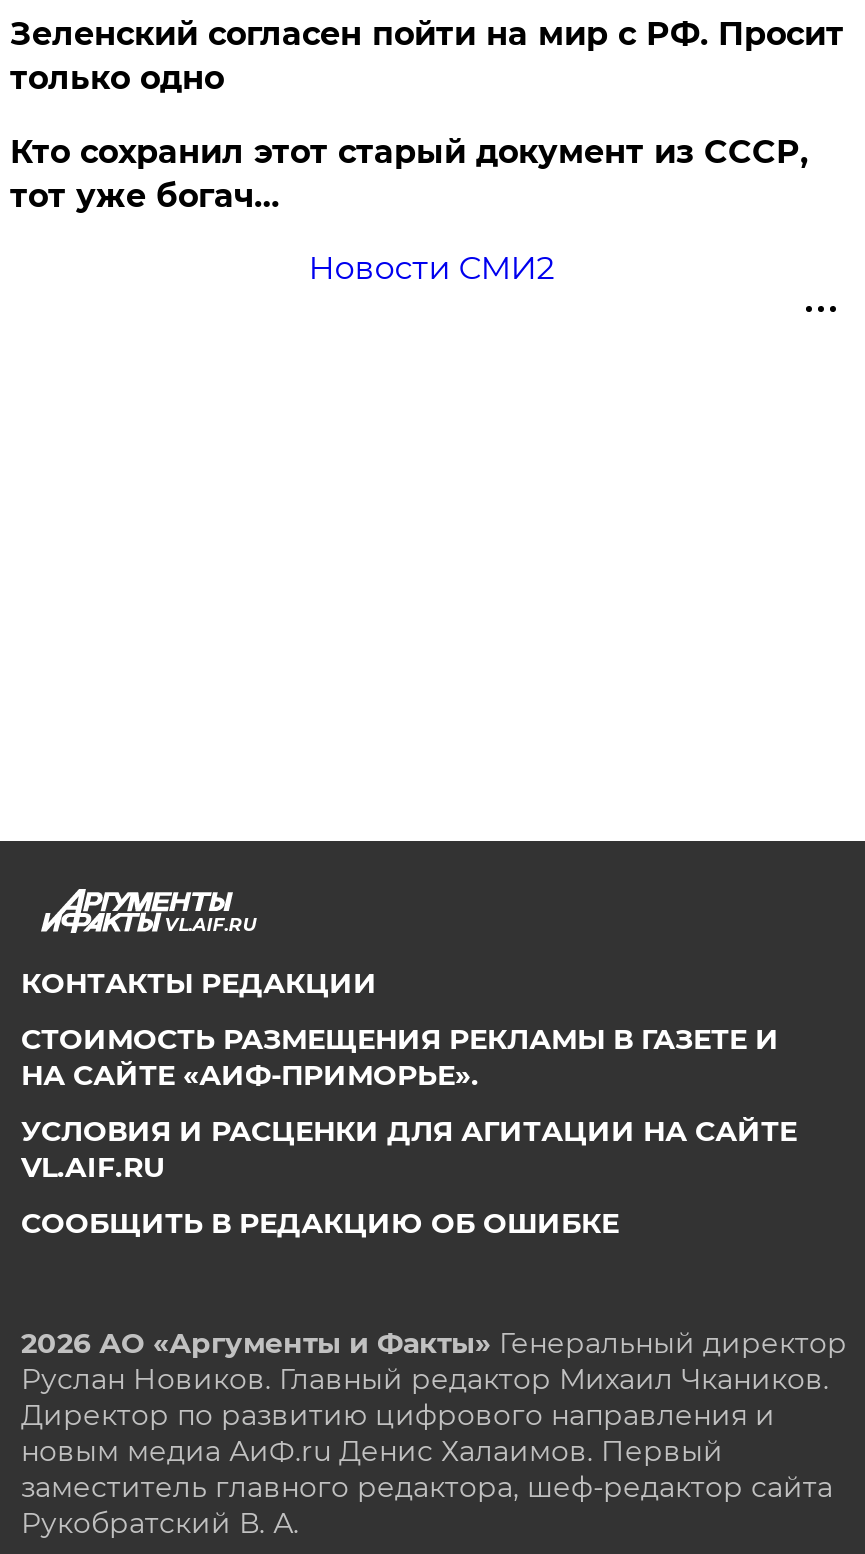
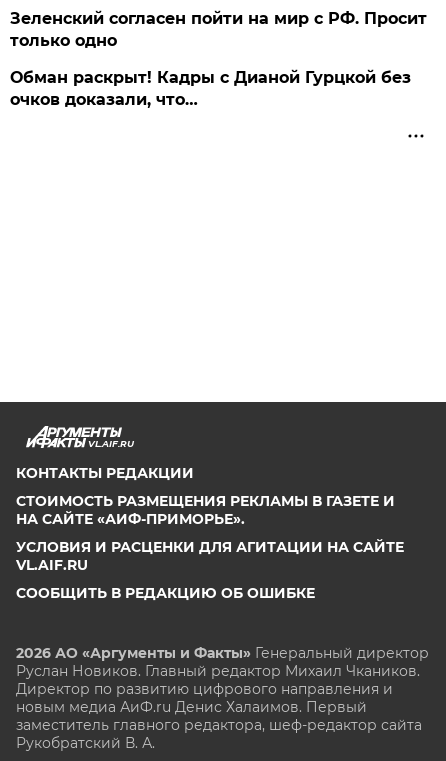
[10,133,808,287] Кто сохранил этот старый документ из СССР, | тот уже богач… | Новости СМИ2 -> [10,68,411,109] Обман раскрыт! Кадры с Дианой Гурцкой без | очков доказали, что…

